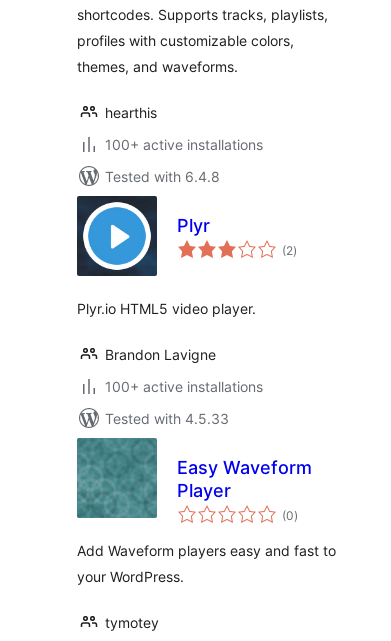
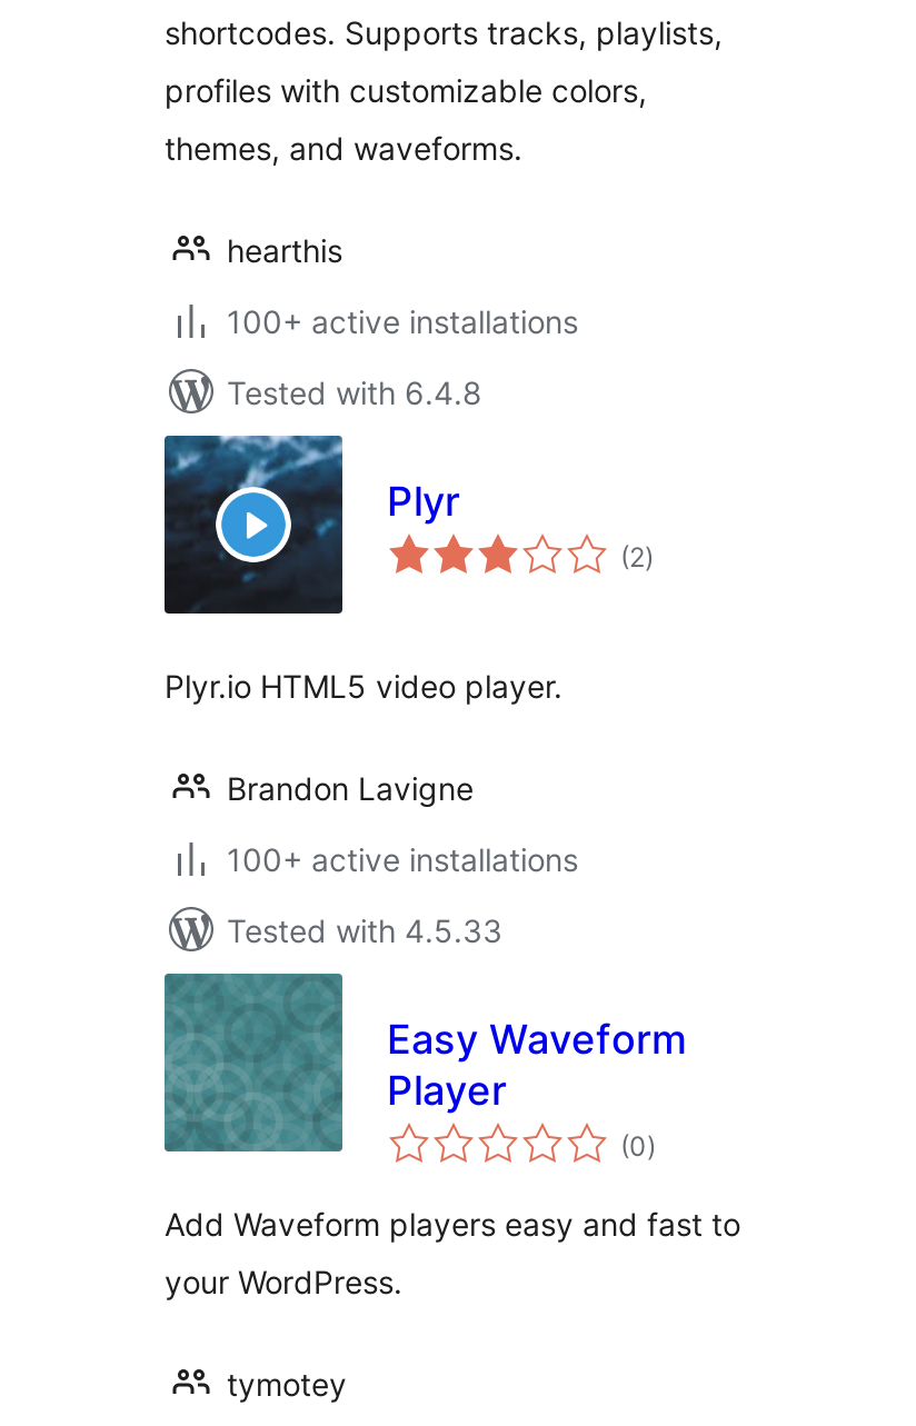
[77,195,158,276] [image] -> [165,433,345,609] [image]

